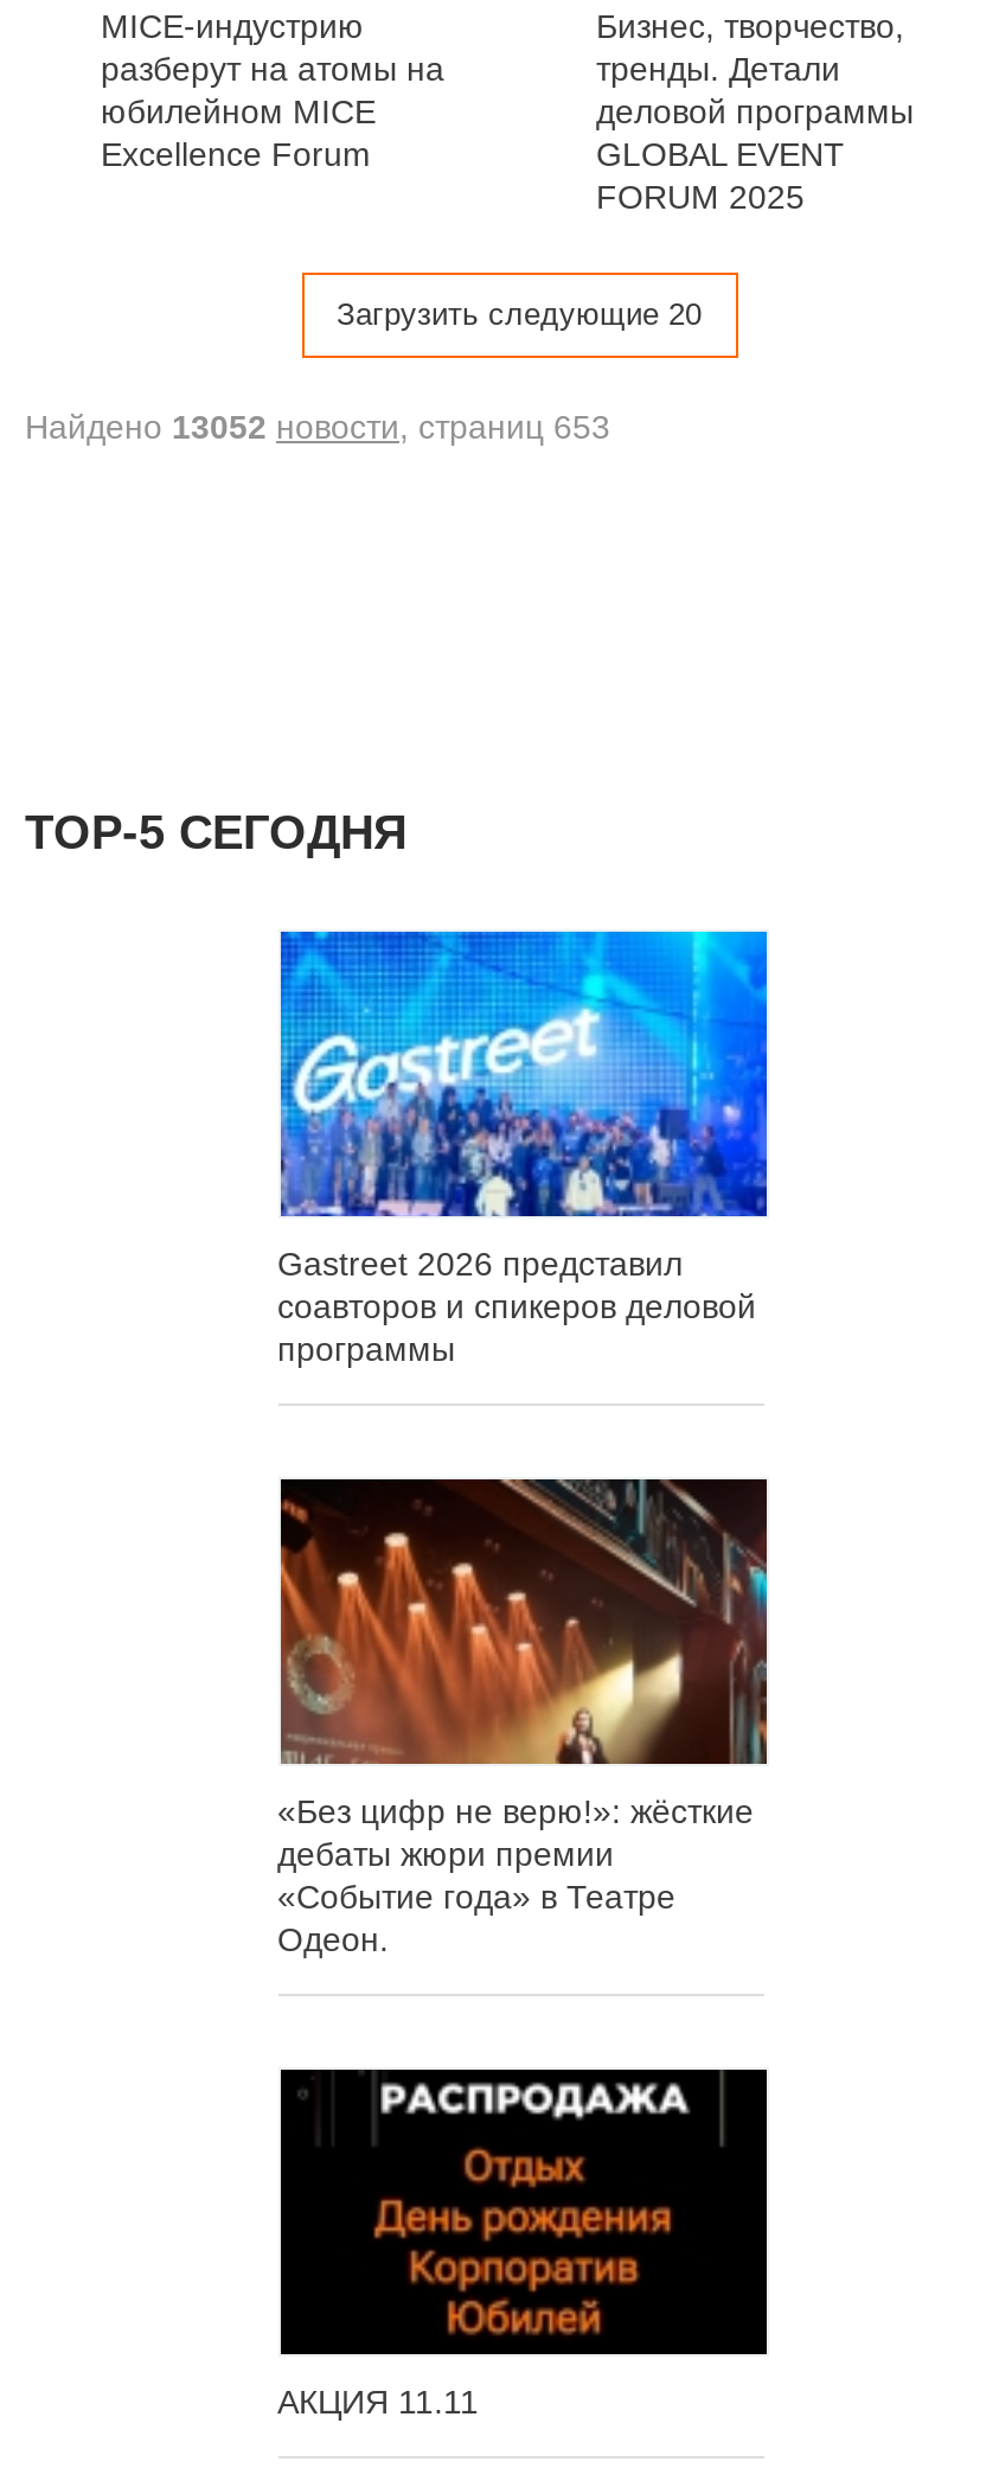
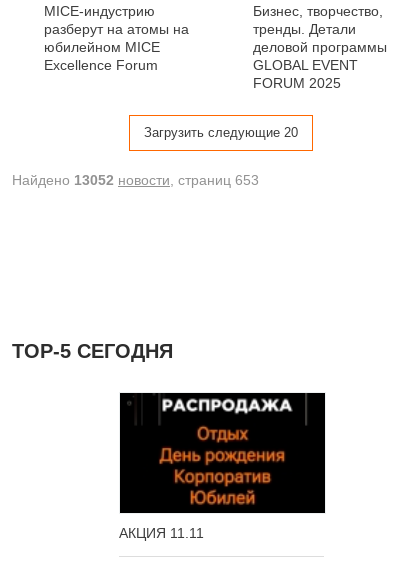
[277,929,769,1367] [image] | Gastreet 2026 представил | соавторов и спикеров деловой | программы -> none
[277,1477,769,1958] [image] | «Без цифр не верю!»: жёсткие | дебаты жюри премии | «Событие года» в Театре | Одеон. -> none

